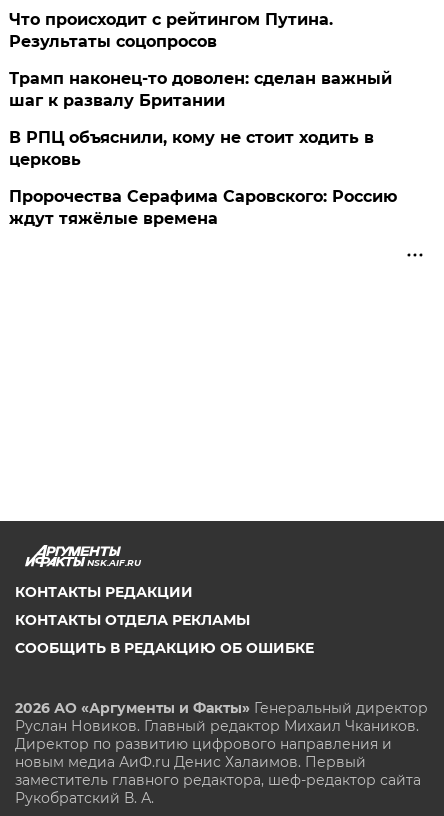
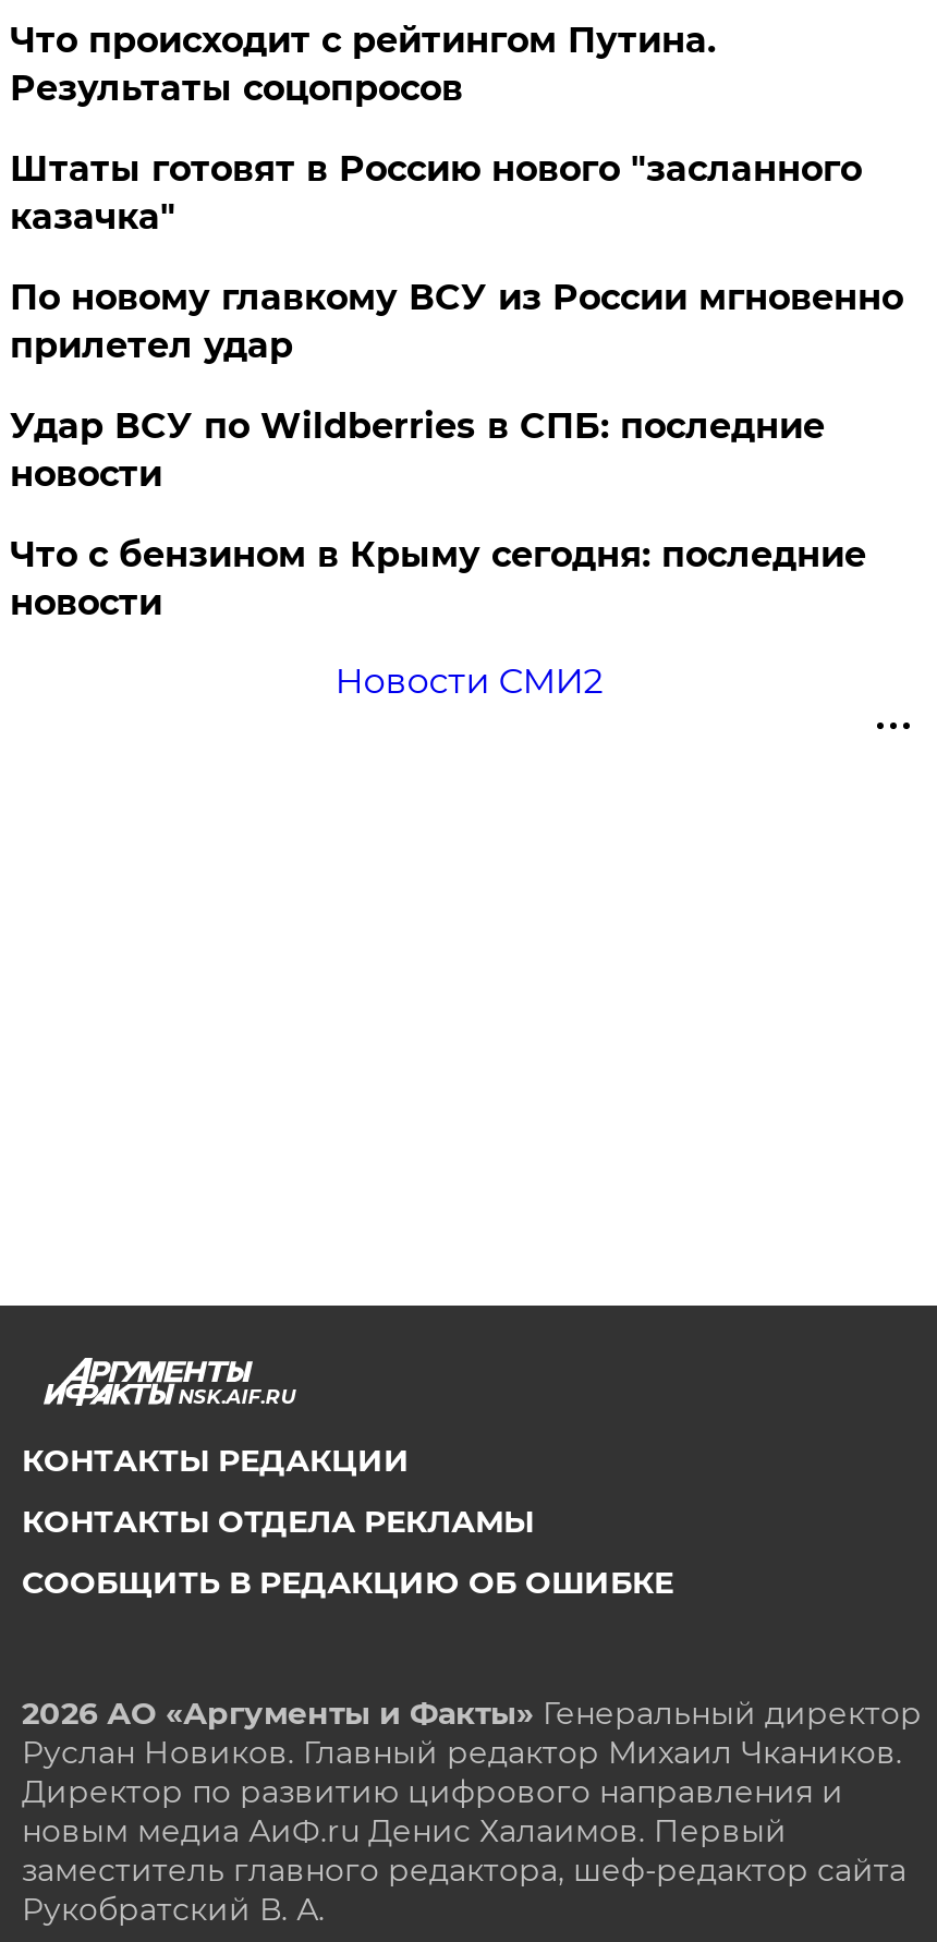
[9,69,397,228] Трамп наконец-то доволен: сделан важный | шаг к развалу Британии | В РПЦ объяснили, кому не стоит ходить в | церковь | Пророчества Серафима Саровского: Россию | ждут тяжёлые времена -> [10,148,903,702] Штаты готовят в Россию нового "засланного | казачка" | По новому главкому ВСУ из России мгновенно | прилетел удар | Удар ВСУ по Wildberries в СПБ: последние | новости | Что с бензином в Крыму сегодня: последние | новости | Новости СМИ2

